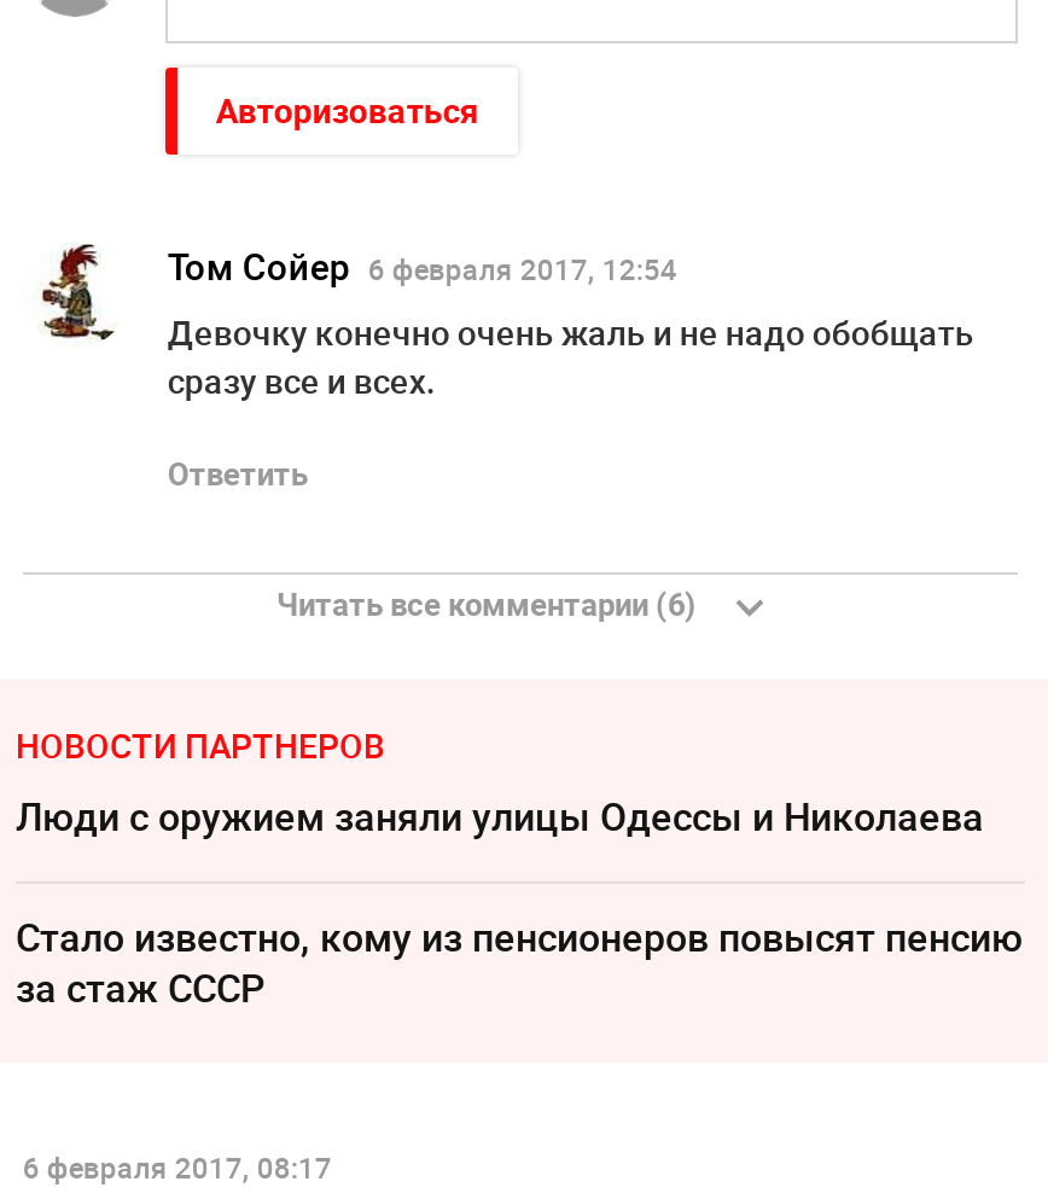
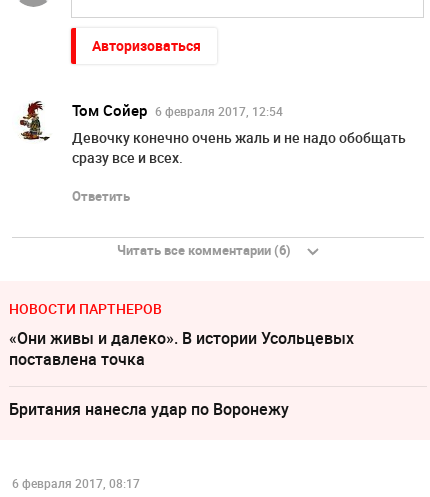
[16,791,984,844] Люди с оружием заняли улицы Одессы и Николаева -> [9,327,354,370] «Они живы и далеко». В истории Усольцевых | поставлена точка
[16,911,1023,1015] Стало известно, кому из пенсионеров повысят пенсию | за стаж СССР -> [9,398,289,420] Британия нанесла удар по Воронежу

